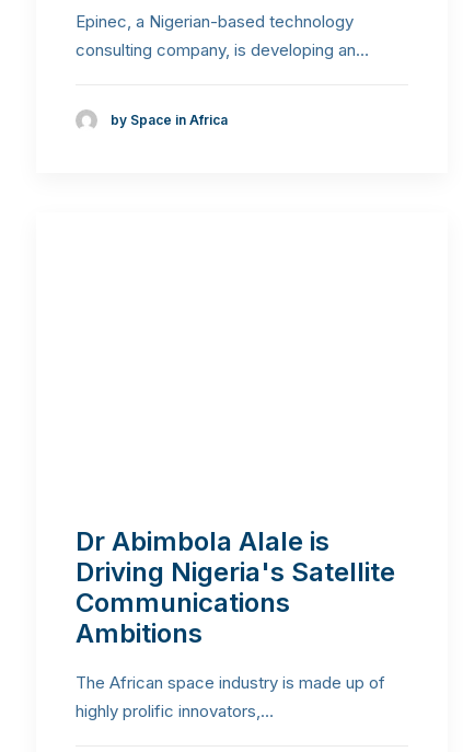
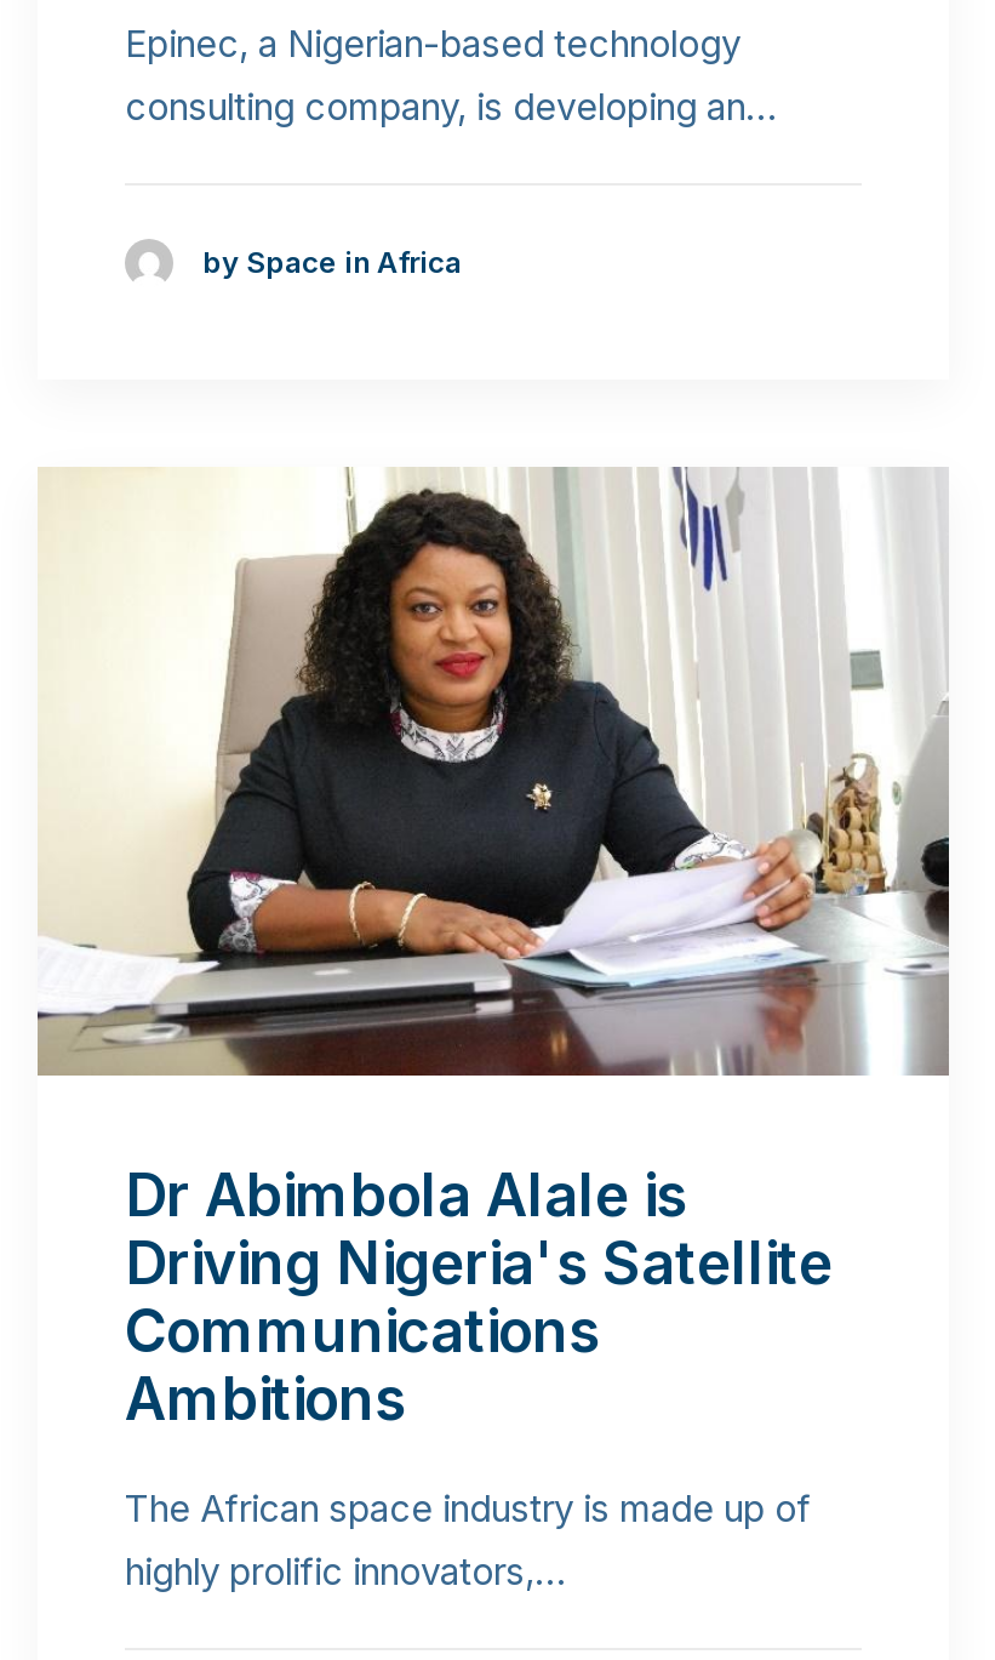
none -> [35,464,951,1078] [image]

